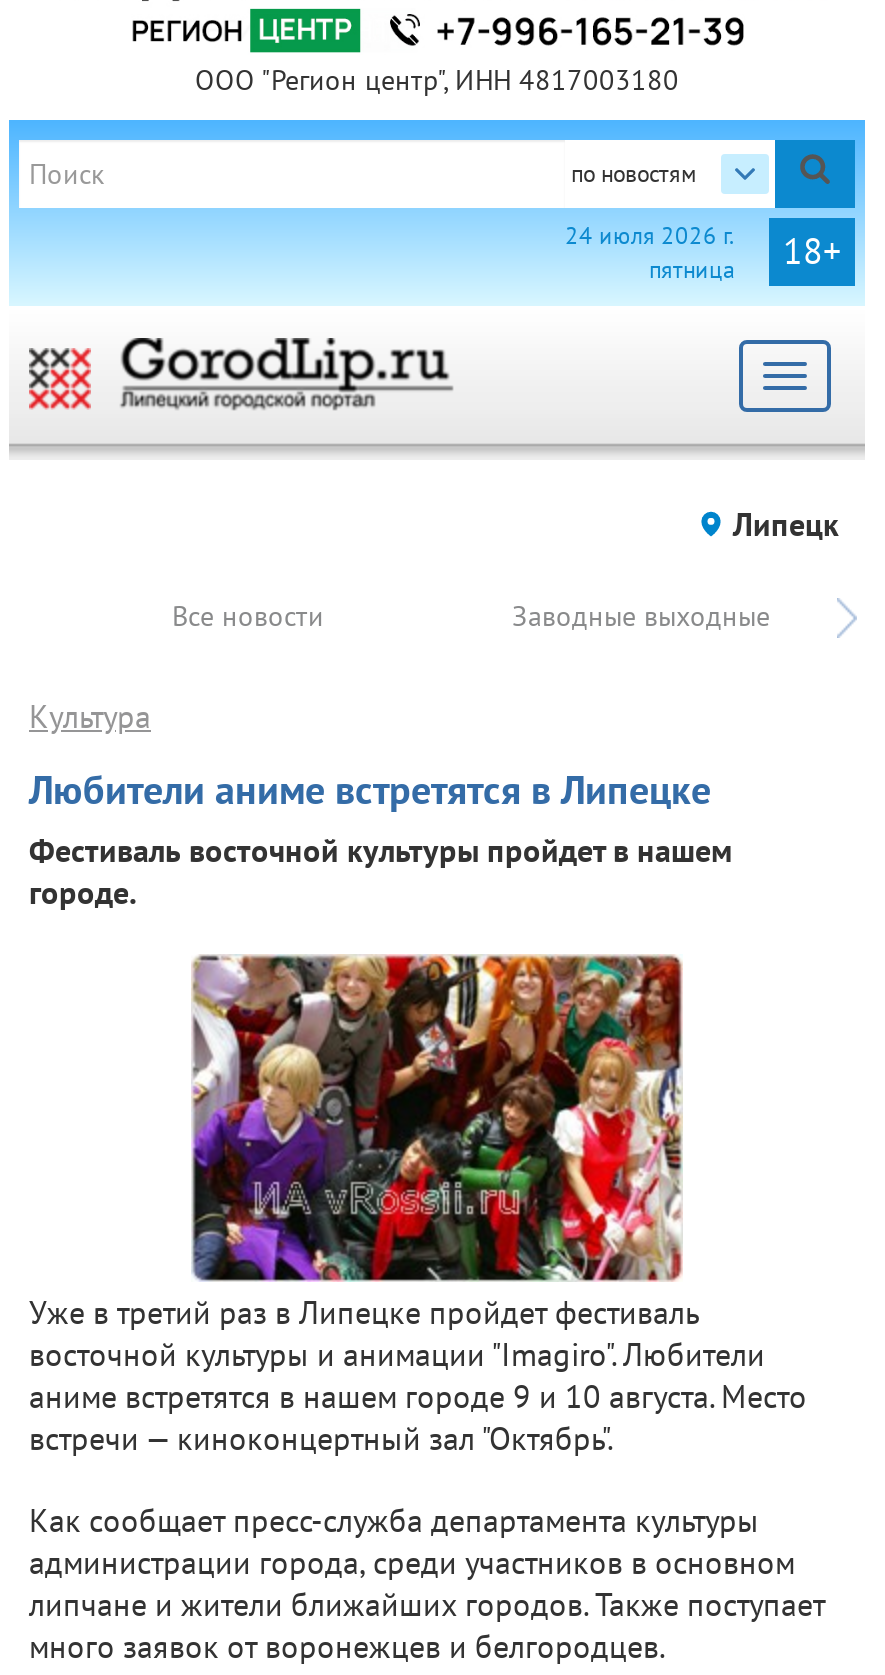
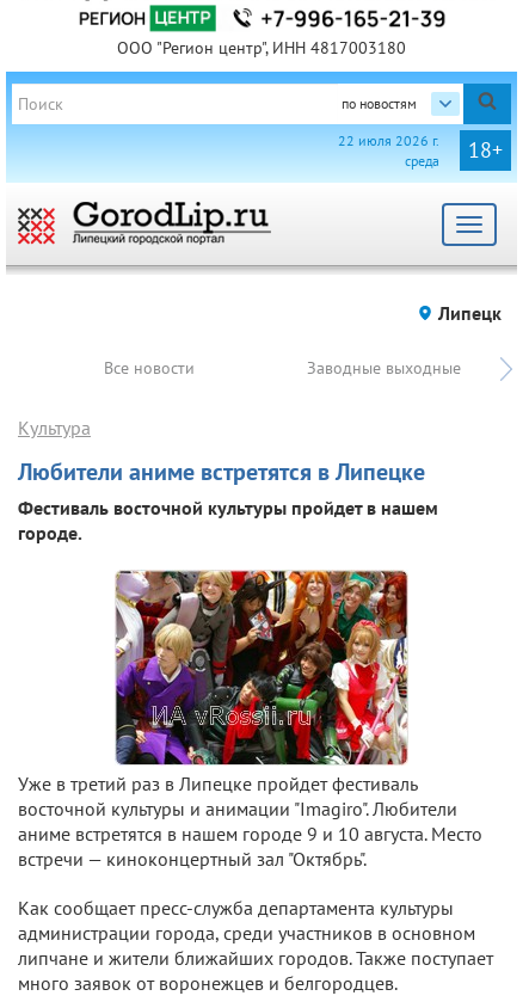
[565,220,735,284] 24 июля 2026 г. | пятница -> [338,131,439,169] 22 июля 2026 г. | среда

